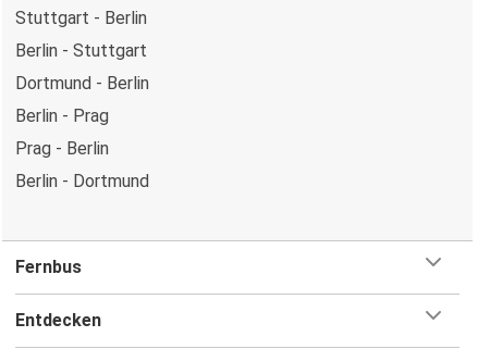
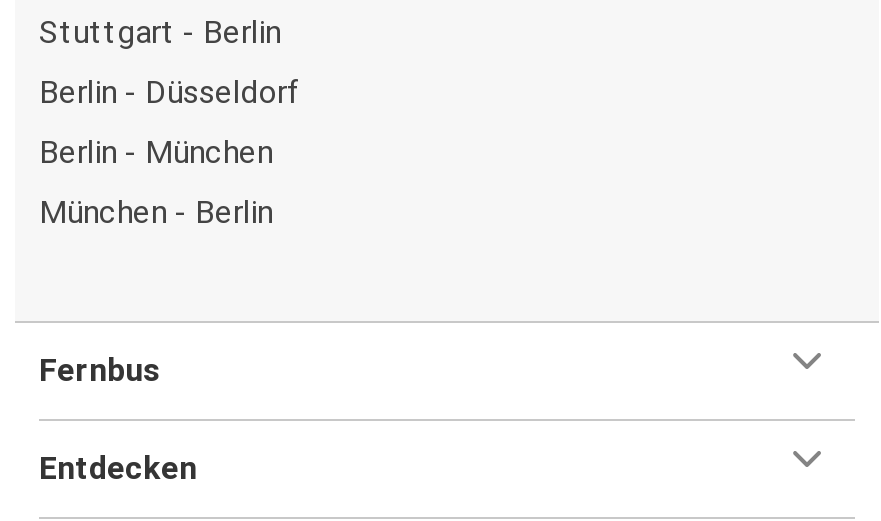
[15,40,149,191] Berlin - Stuttgart | Dortmund - Berlin | Berlin - Prag | Prag - Berlin | Berlin - Dortmund -> [39,72,301,230] Berlin - Düsseldorf | Berlin - München | München - Berlin

